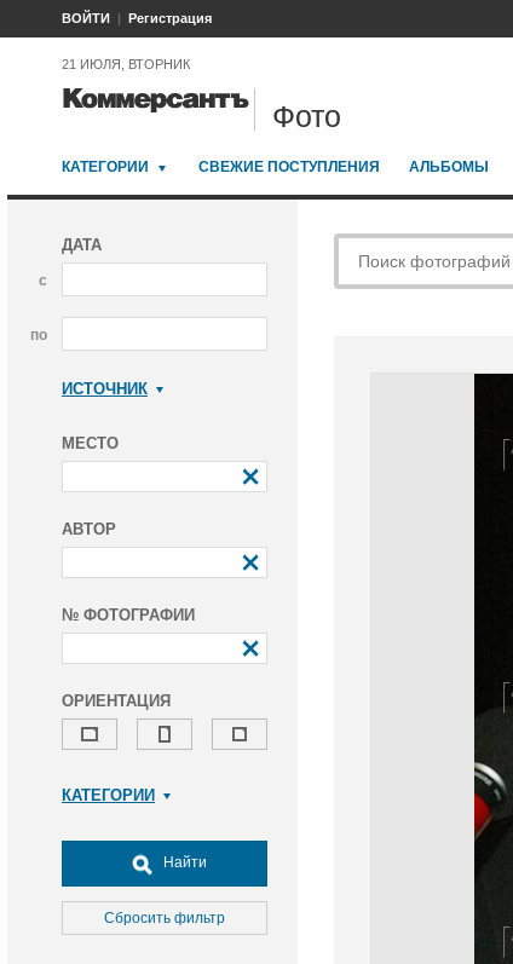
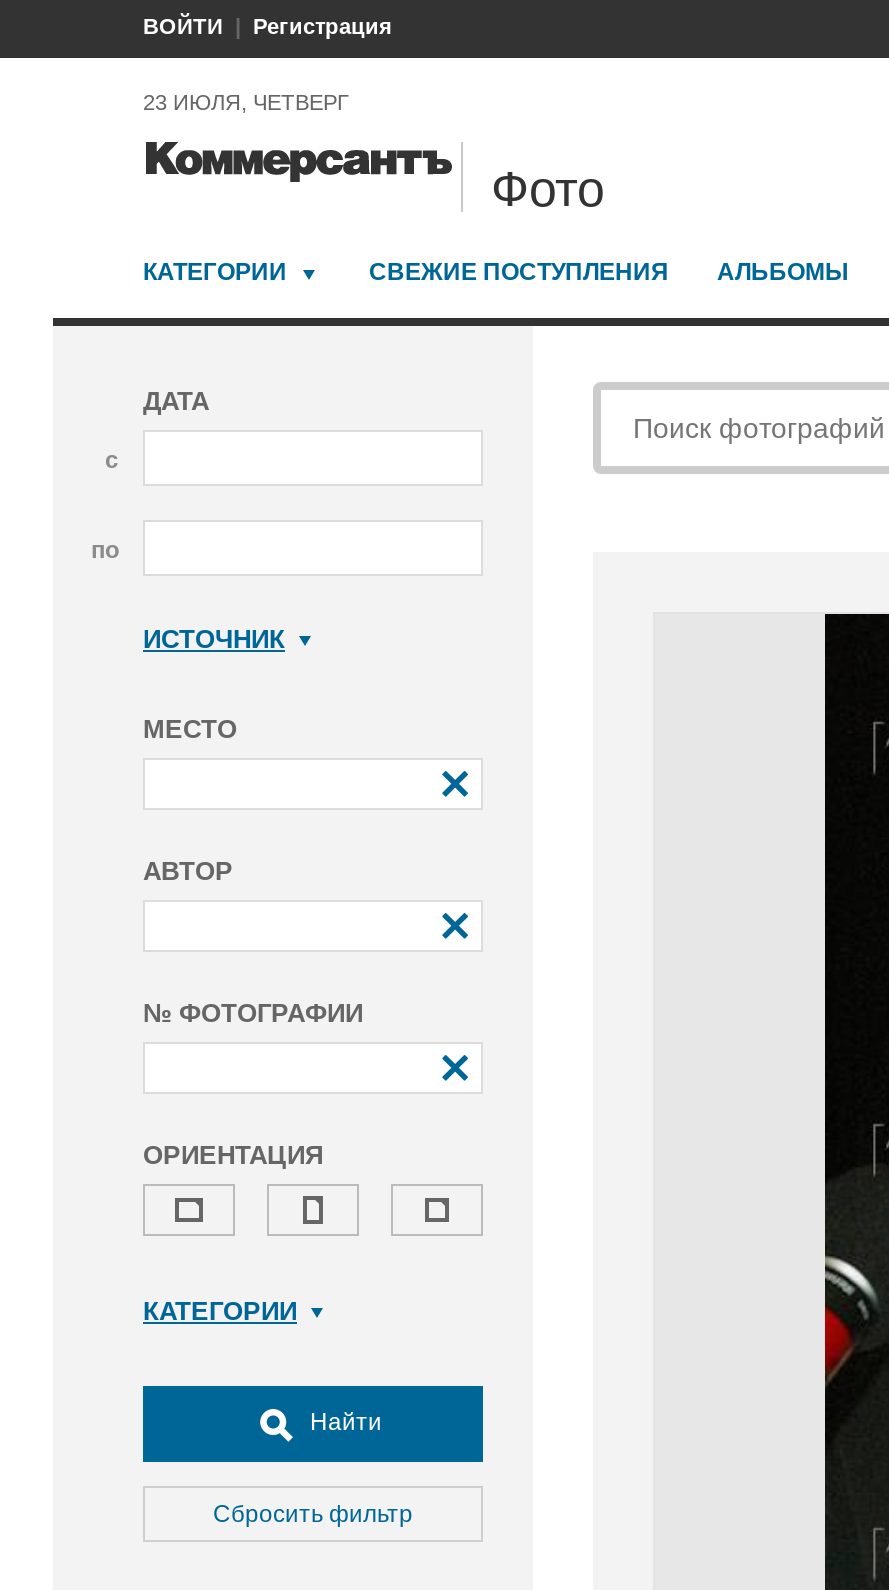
[62,57,190,71] 21 ИЮЛЯ, ВТОРНИК -> [143,90,349,114] 23 ИЮЛЯ, ЧЕТВЕРГ

